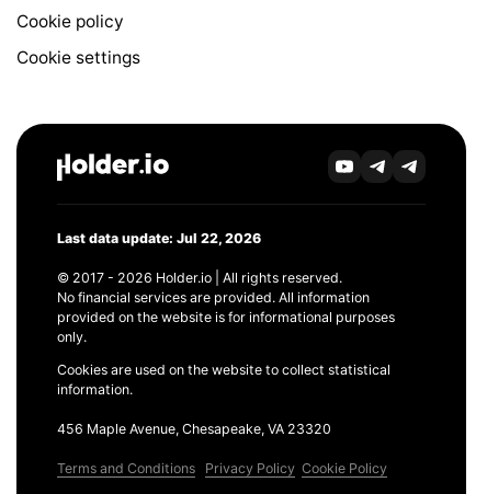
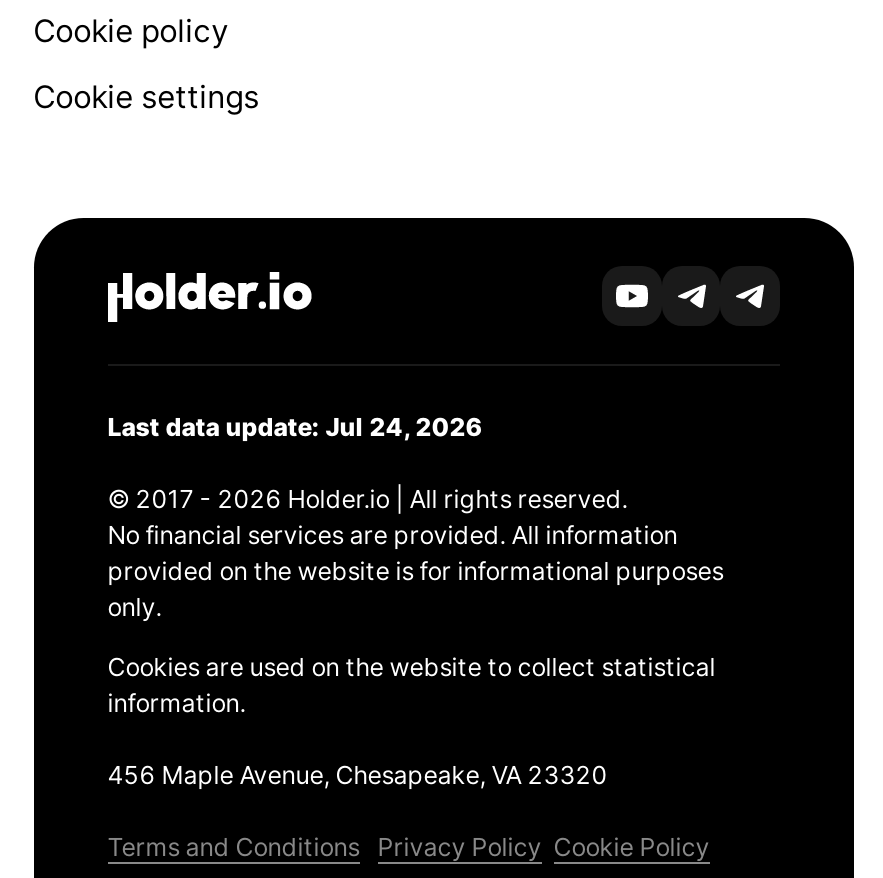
[57,230,261,246] Last data update: Jul 22, 2026 -> [108,412,482,442] Last data update: Jul 24, 2026

